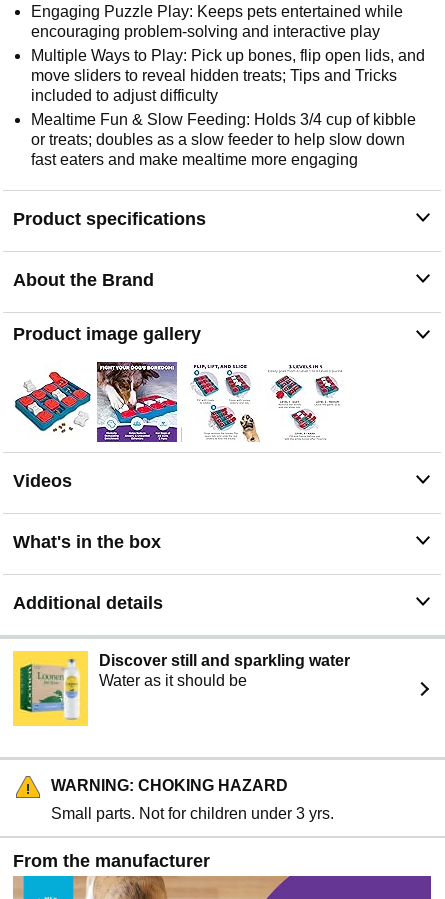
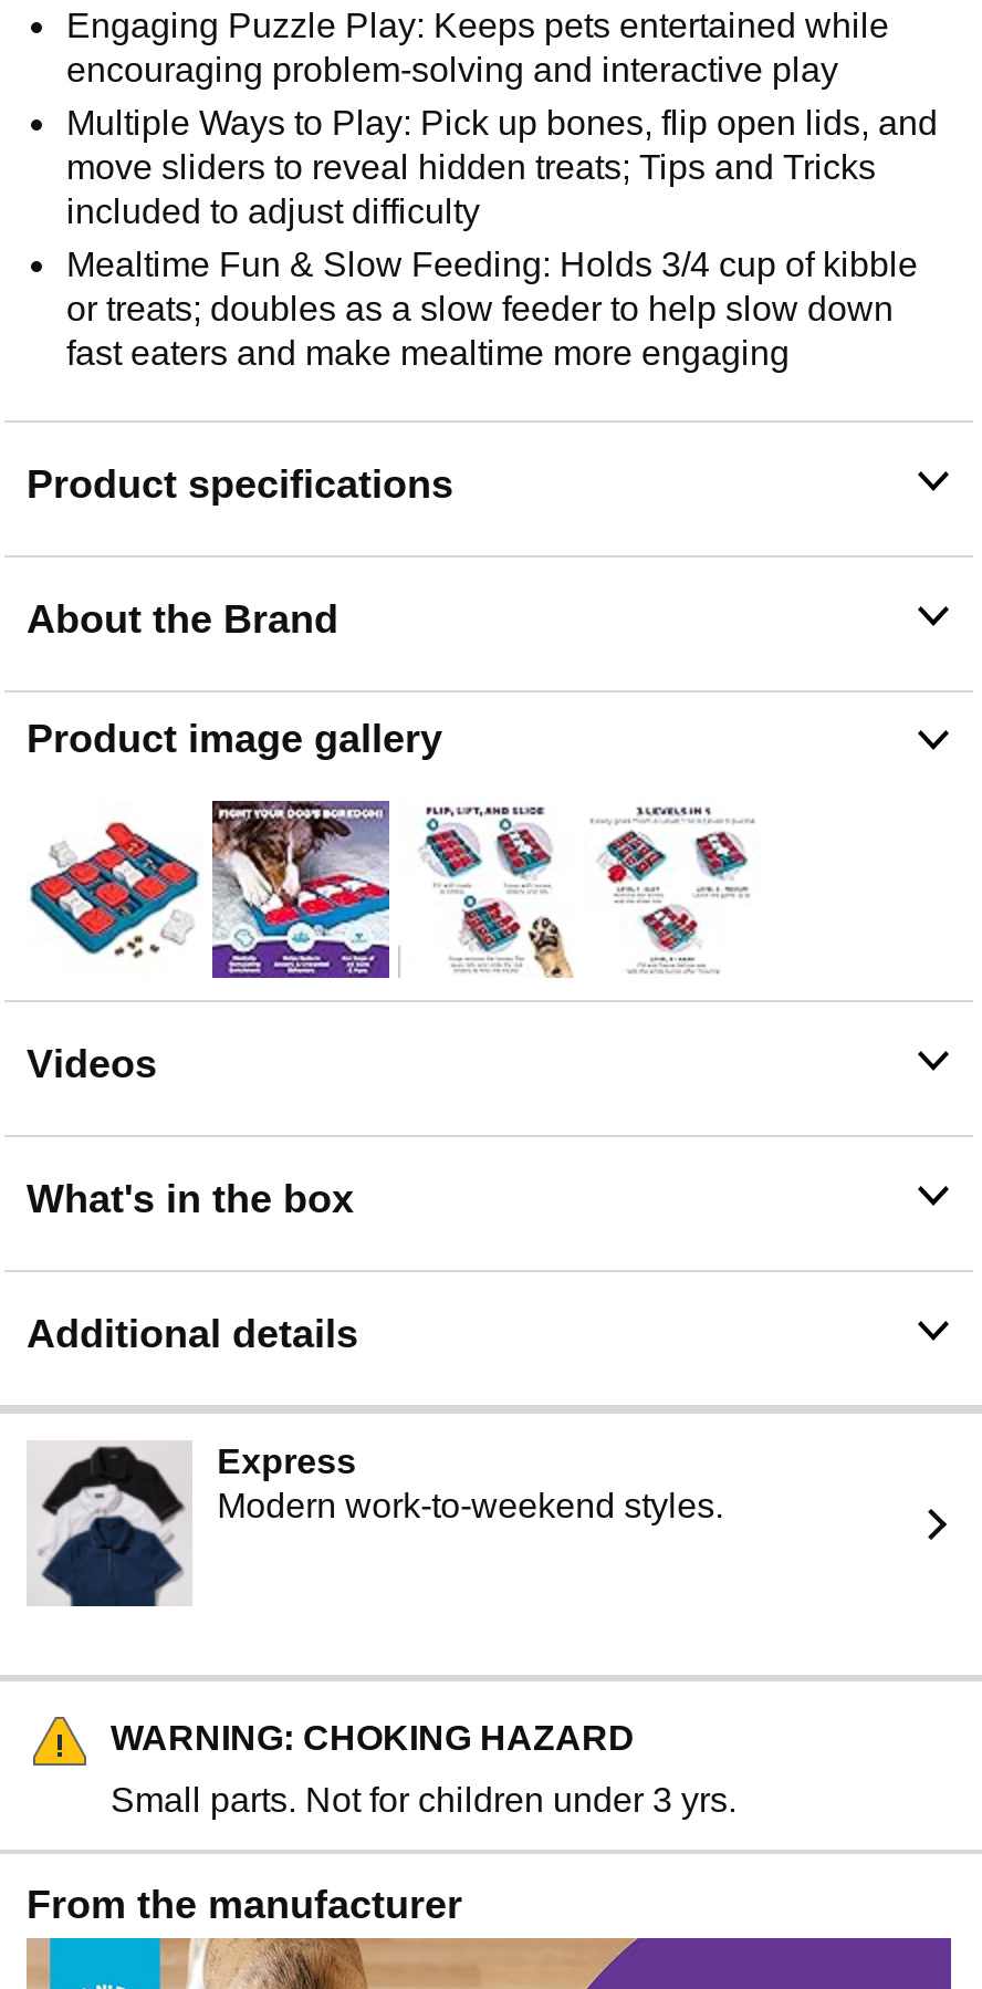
[12,650,350,727] [image] | Discover still and sparkling water | Water as it should be -> [27,1440,724,1608] [image] | Express | Modern work-to-weekend styles.

